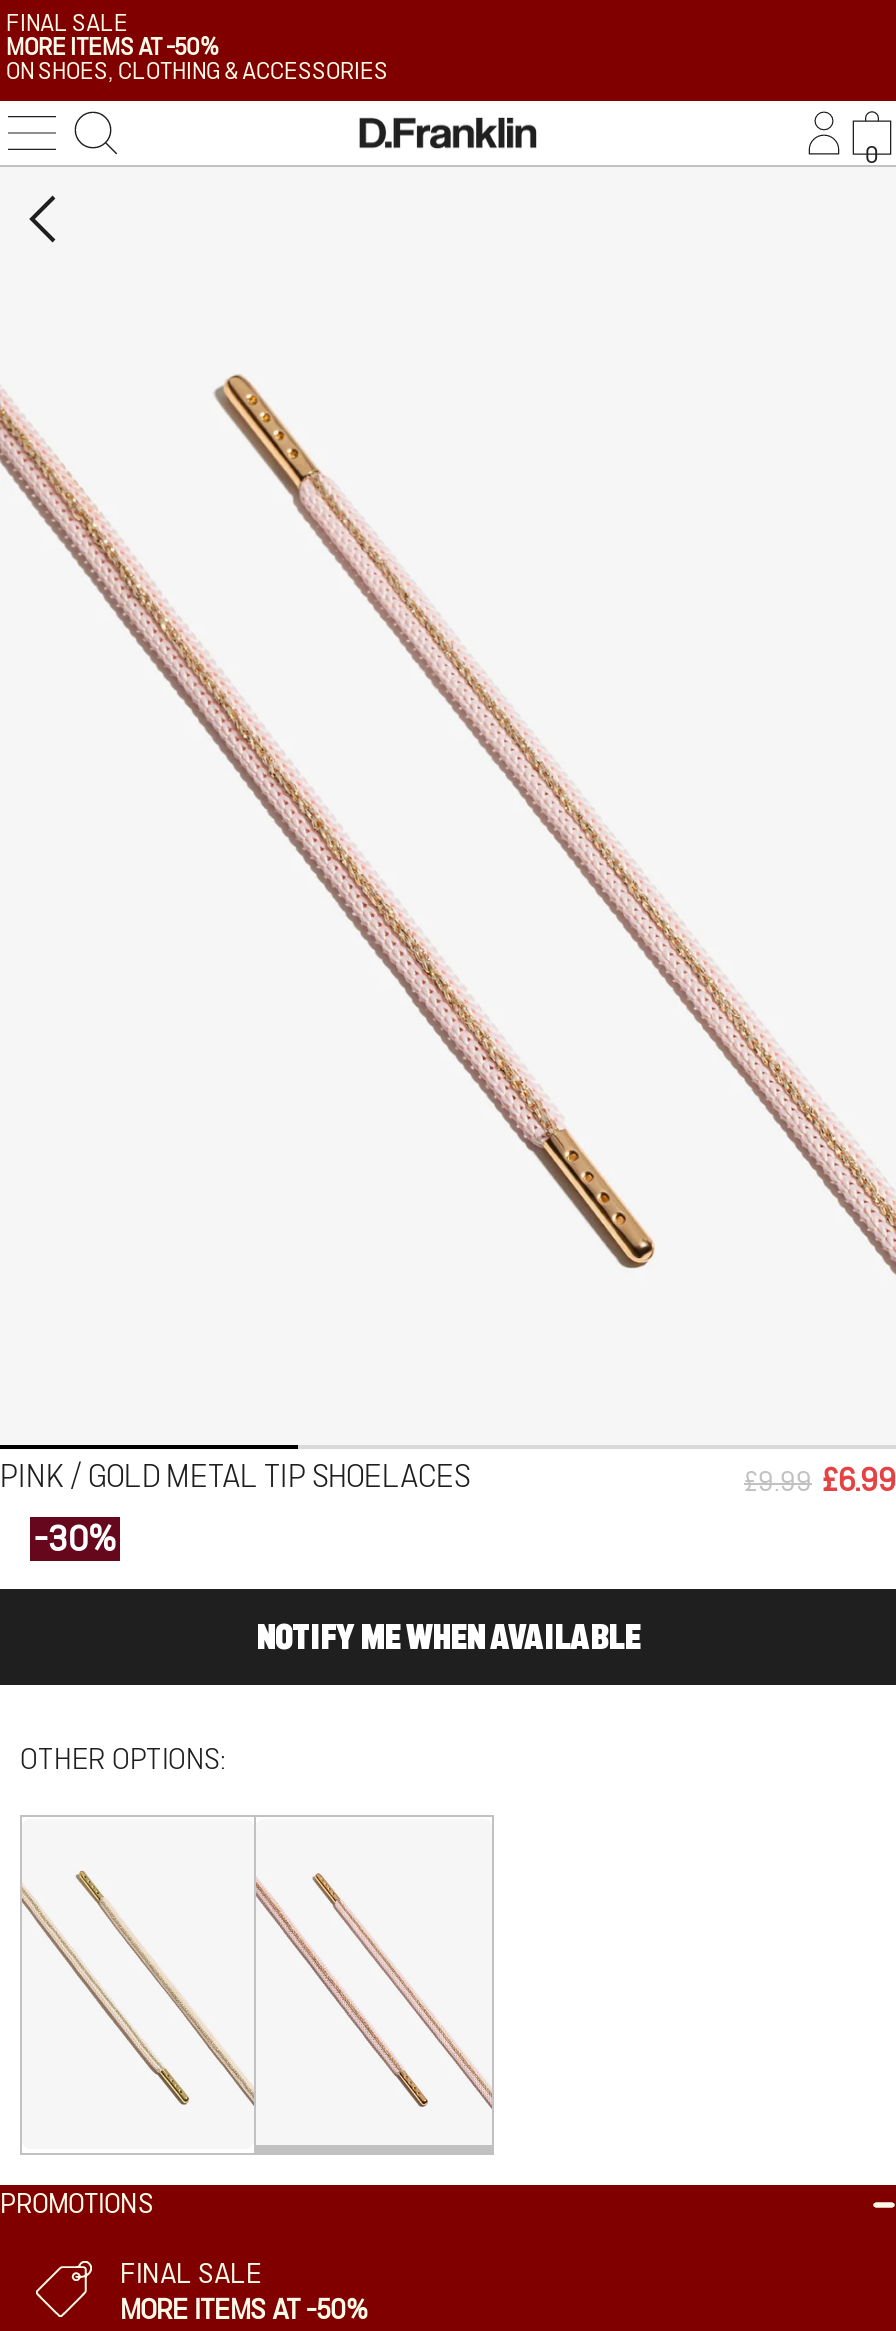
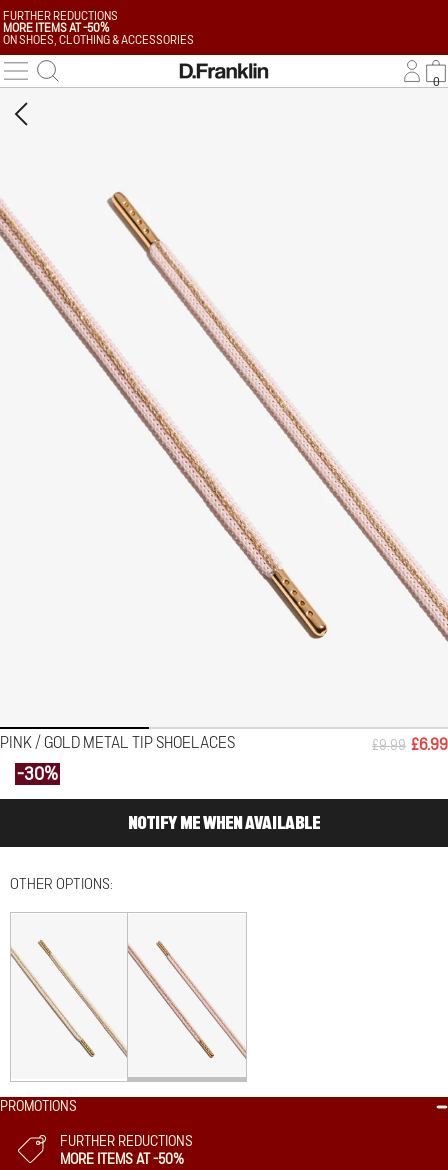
[6,10,128,34] FINAL SALE -> [3,9,118,21] FURTHER REDUCTIONS
[120,2261,262,2289] FINAL SALE -> [60,1135,193,1149] FURTHER REDUCTIONS

